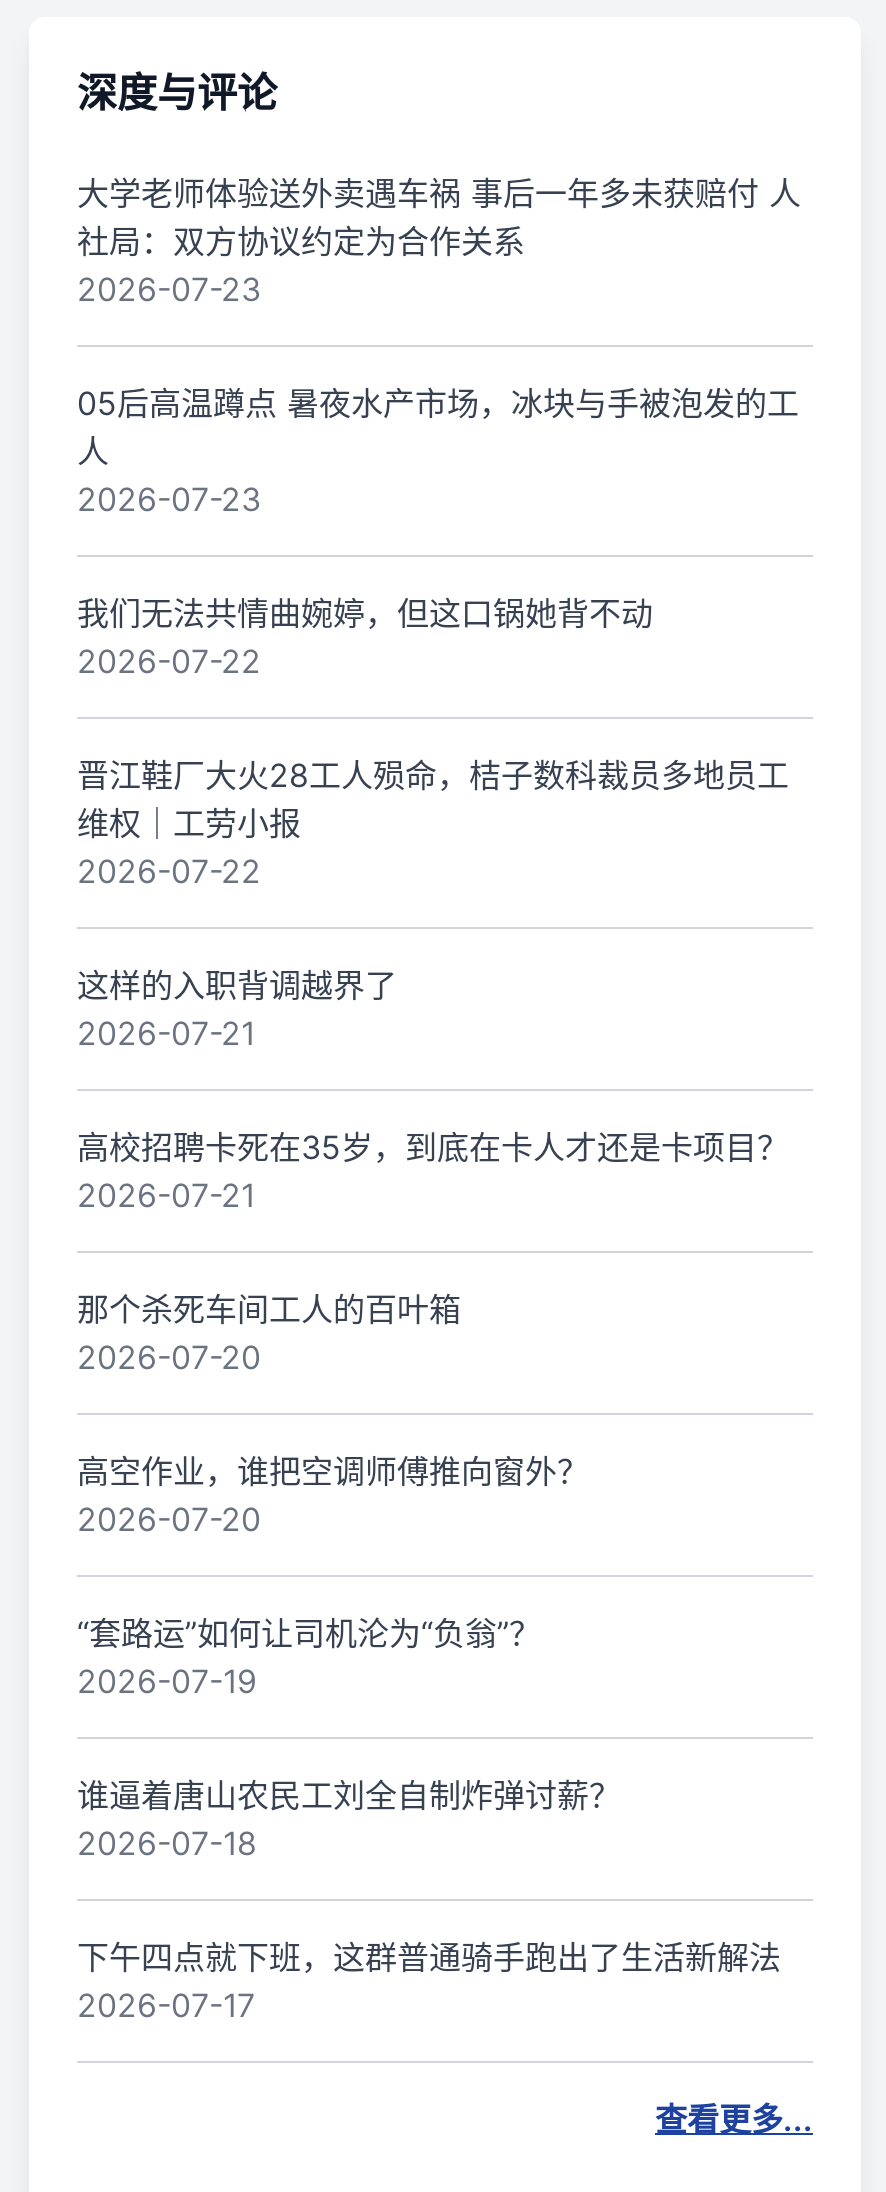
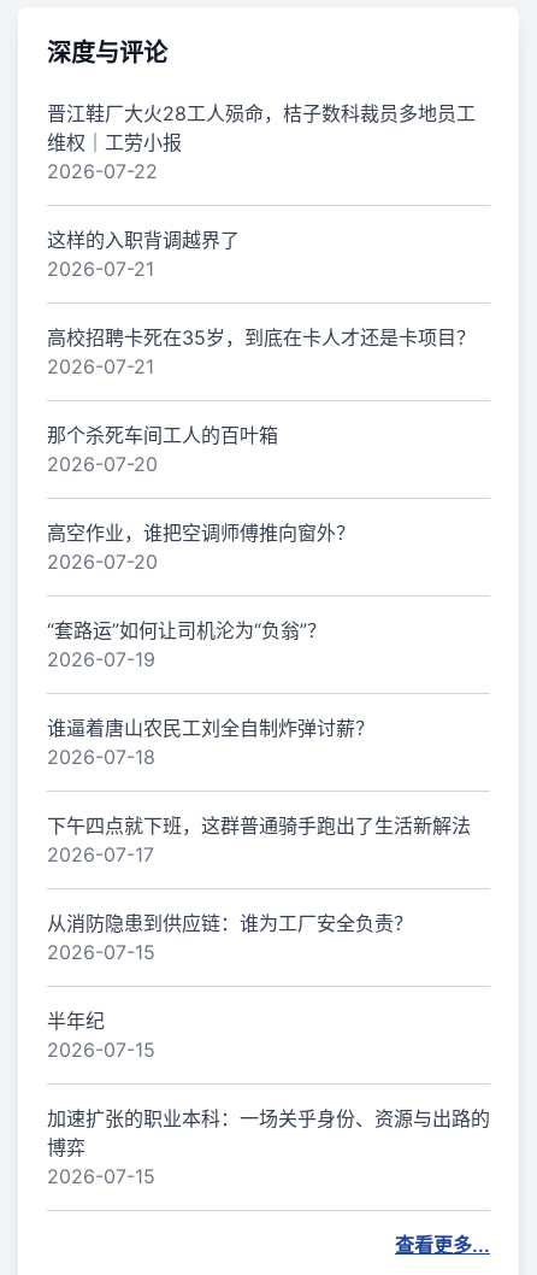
[77,173,801,681] 大学老师体验送外卖遇车祸 事后一年多未获赔付 人 | 社局：双方协议约定为合作关系 | 2026-07-23 | 05后高温蹲点 暑夜水产市场，冰块与手被泡发的工 | 人 | 2026-07-23 | 我们无法共情曲婉婷，但这口锅她背不动 | 2026-07-22 -> none
moved [77,755,789,2025] -> [47,101,476,866]: 晋江鞋厂大火28工人殒命，桔子数科裁员多地员工 | 维权｜工劳小报 | 2026-07-22 | ... | 下午四点就下班，这群普通骑手跑出了生活新解法 | 2026-07-17
none -> [47,911,490,1188] 从消防隐患到供应链：谁为工厂安全负责？ | 2026-07-15 | 半年纪 | 2026-07-15 | 加速扩张的职业本科：一场关乎身份、资源与出路的 | 博弈 | 2026-07-15

